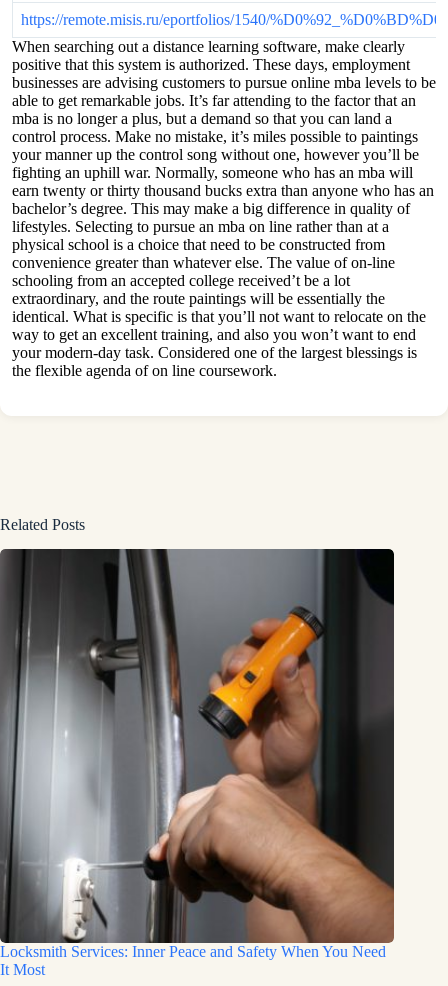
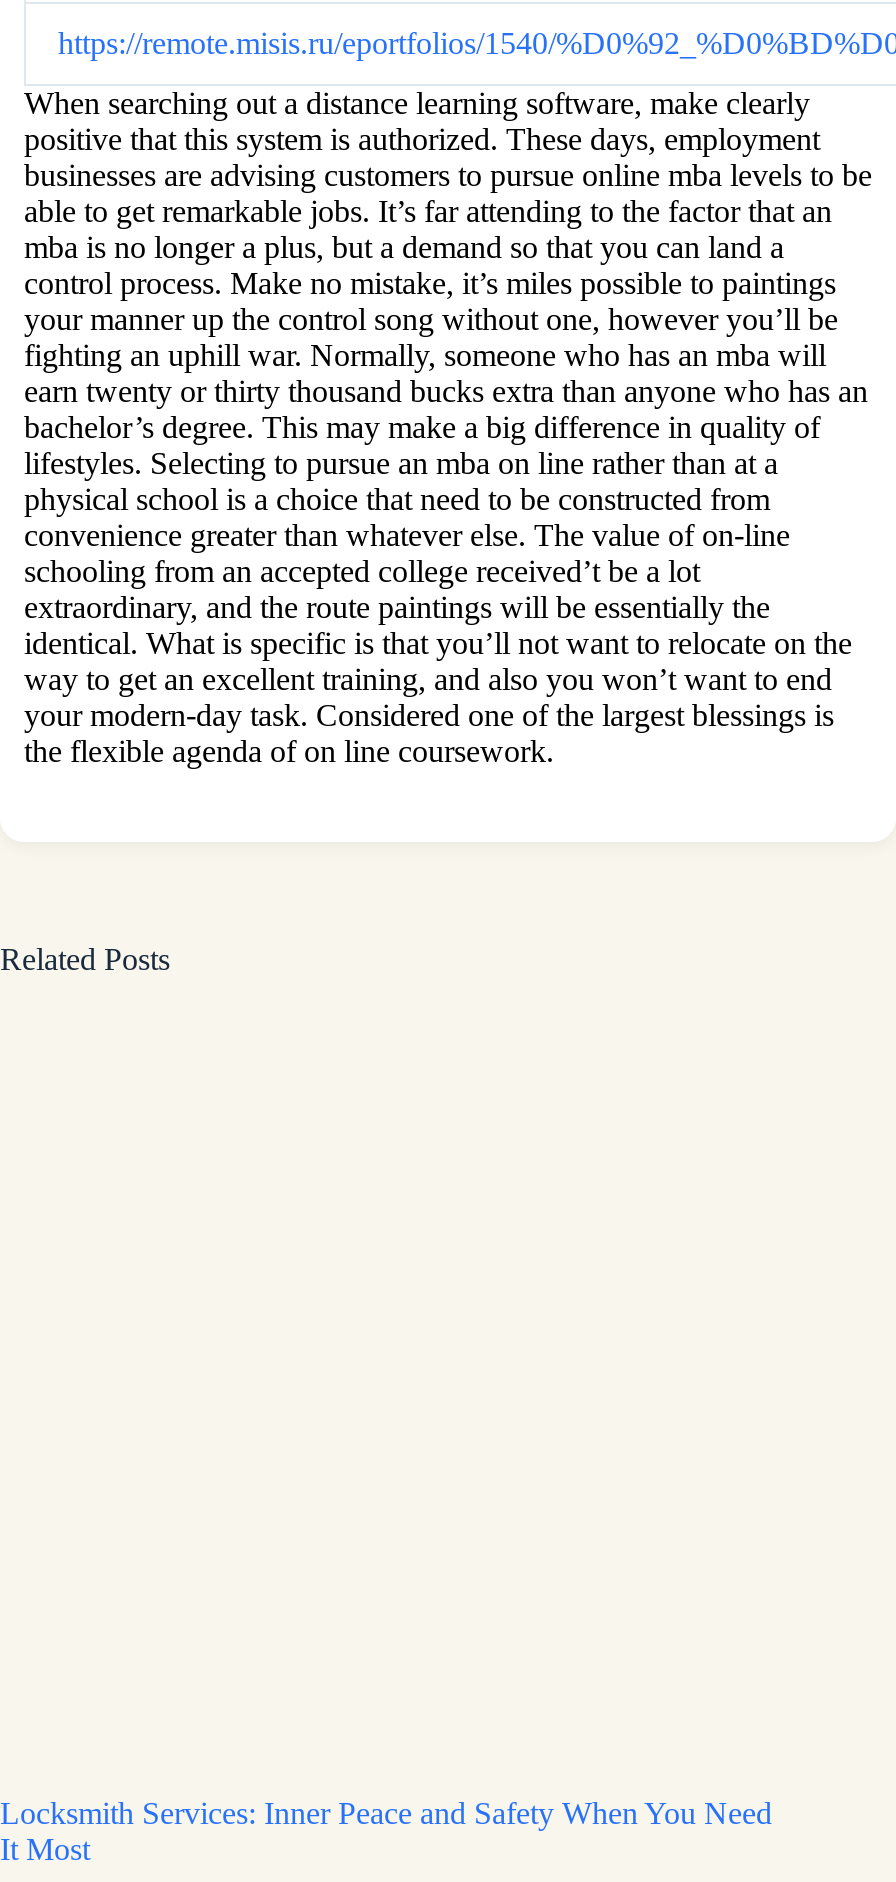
[3,548,395,943] [image] -> none

